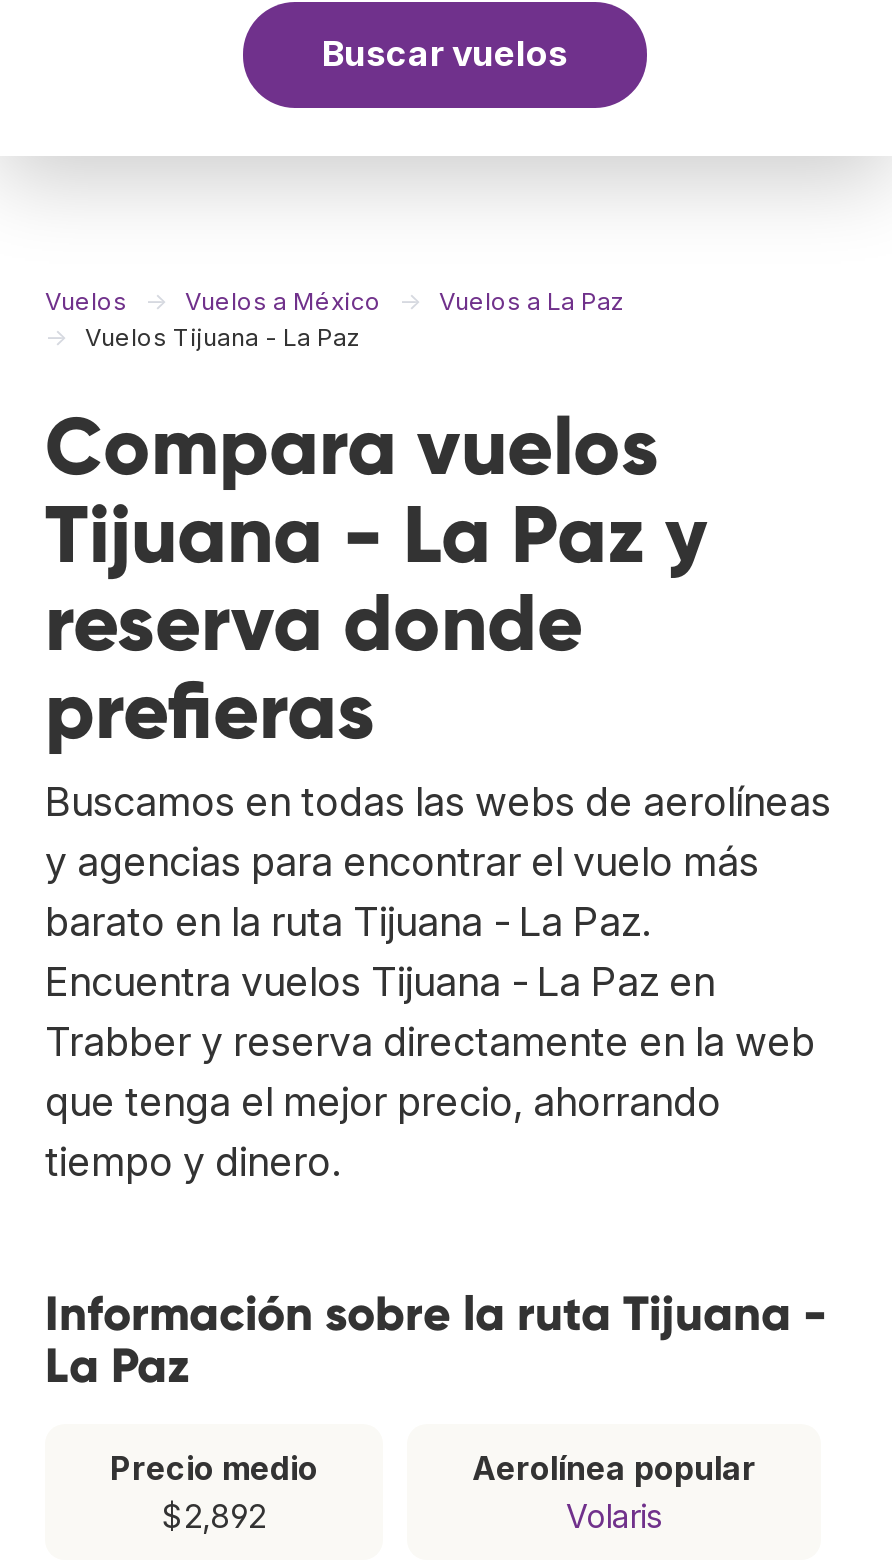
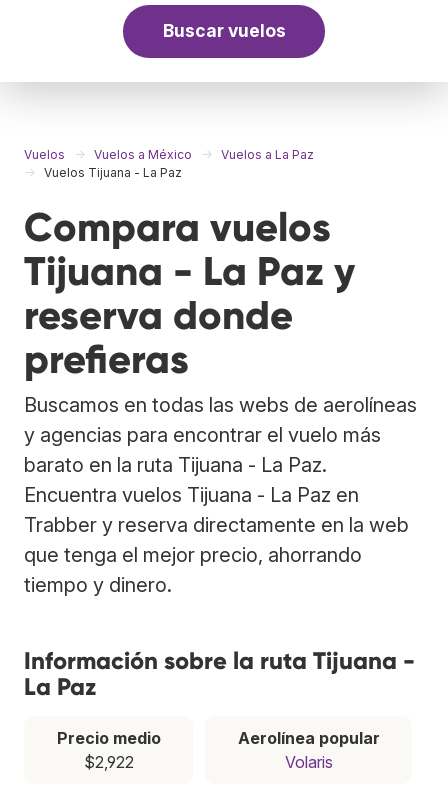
[162,1495,266,1535] $2,892 -> [83,752,133,772] $2,922

